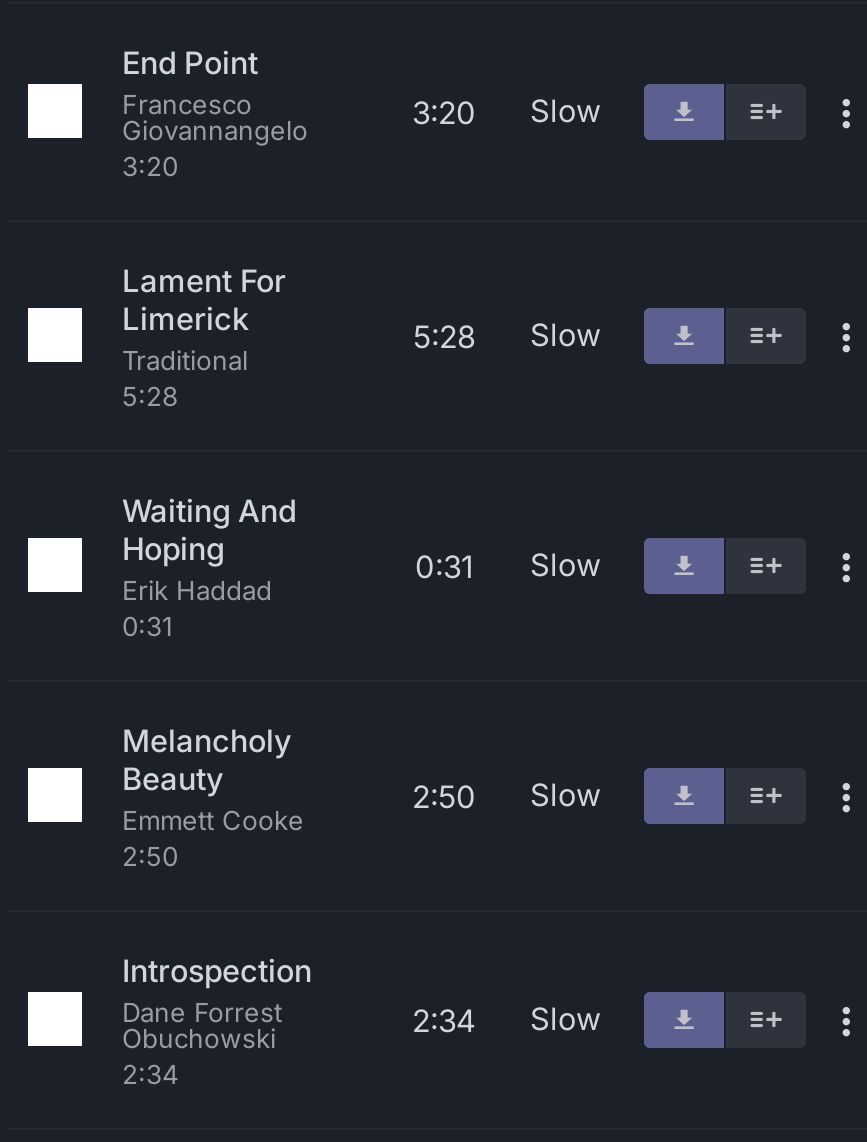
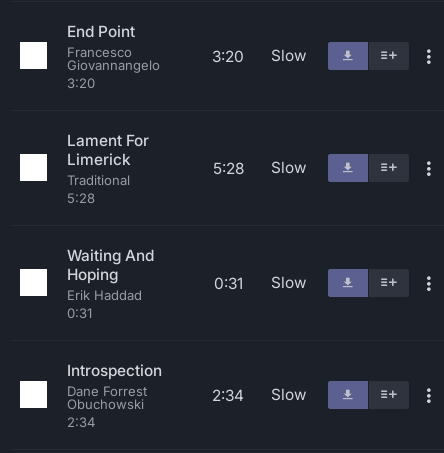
[122,722,304,872] Melancholy | Beauty | Emmett Cooke | 2:50 -> none
[412,776,602,815] 2:50 | Slow -> none

